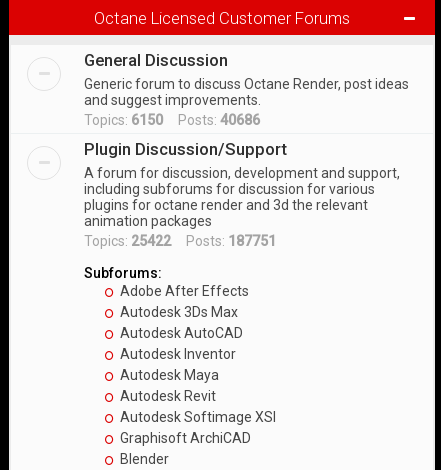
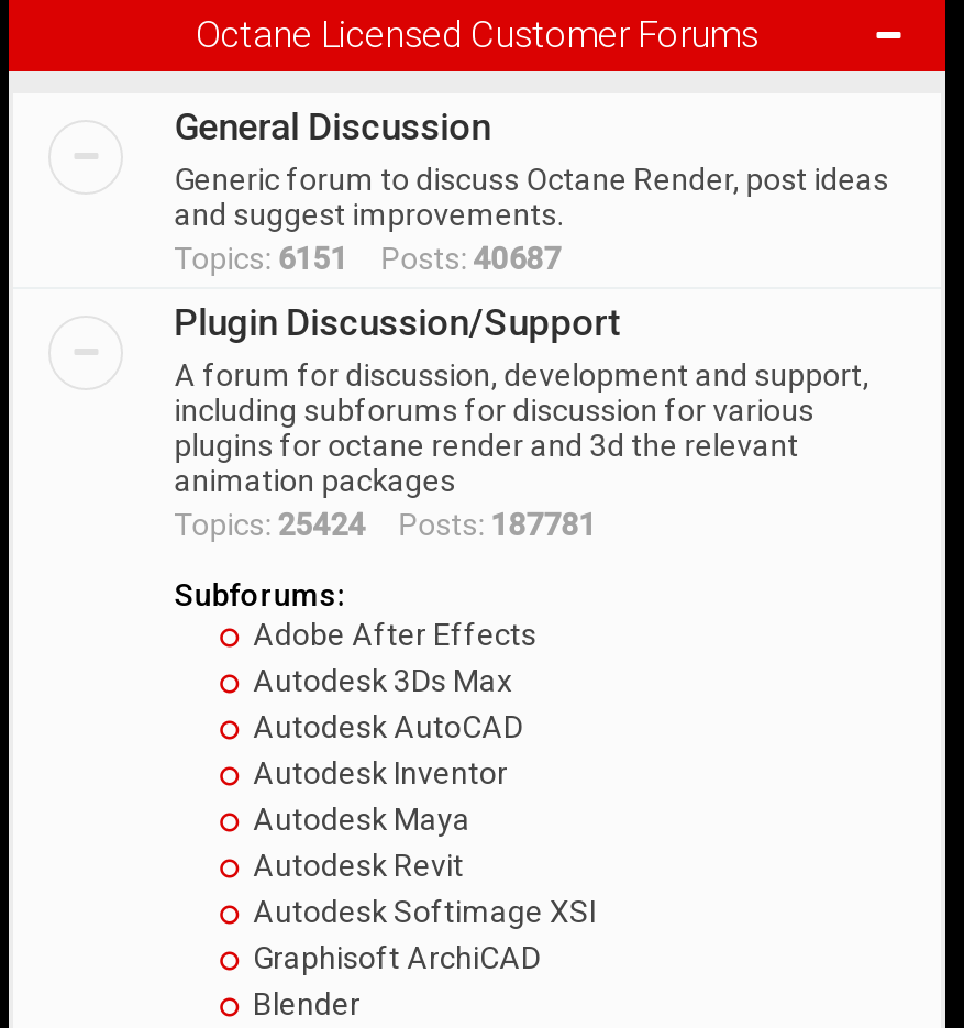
[84,112,260,128] Topics: 6150 Posts: 40686 -> [174,241,561,276] Topics: 6151 Posts: 40687
[84,233,276,249] Topics: 25422 Posts: 187751 -> [174,507,596,542] Topics: 25424 Posts: 187781

